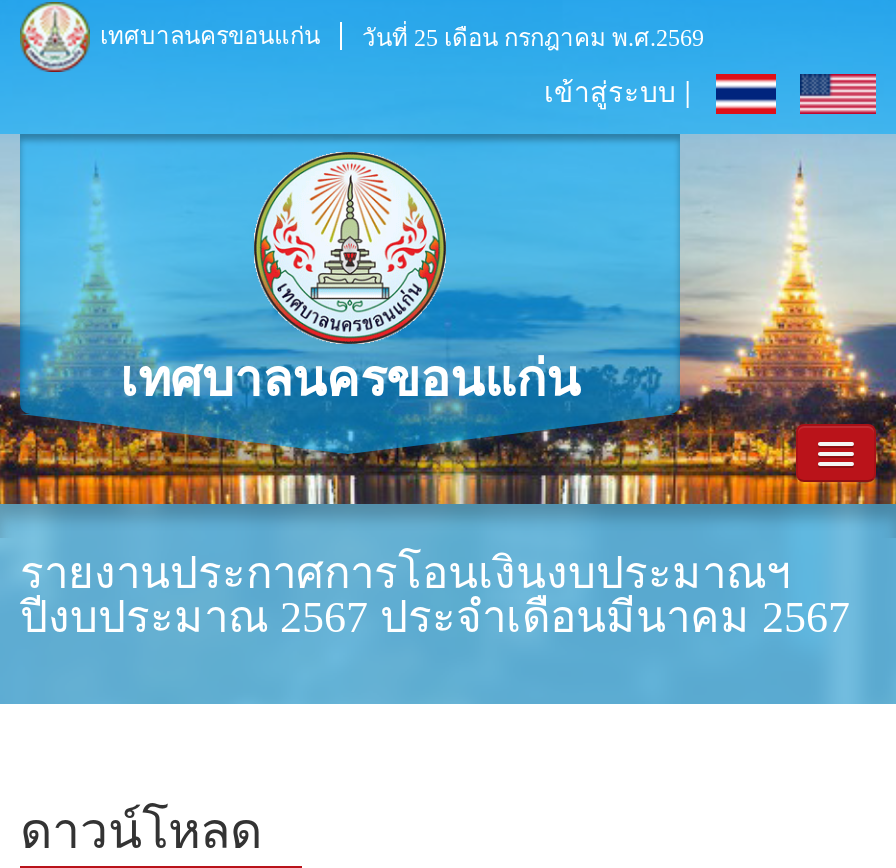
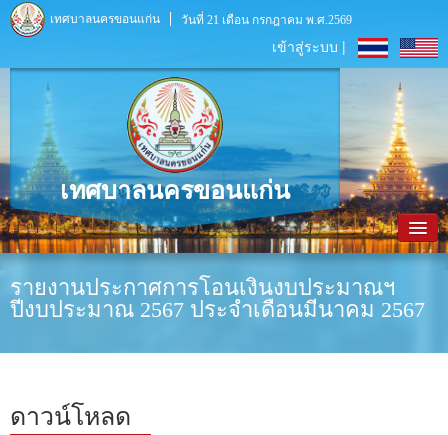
[362,24,704,52] วันที่ 25 เดือน กรกฎาคม พ.ศ.2569 -> [181,13,352,27] วันที่ 21 เดือน กรกฎาคม พ.ศ.2569

